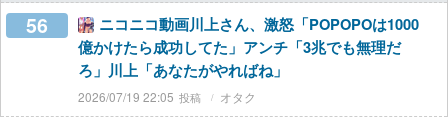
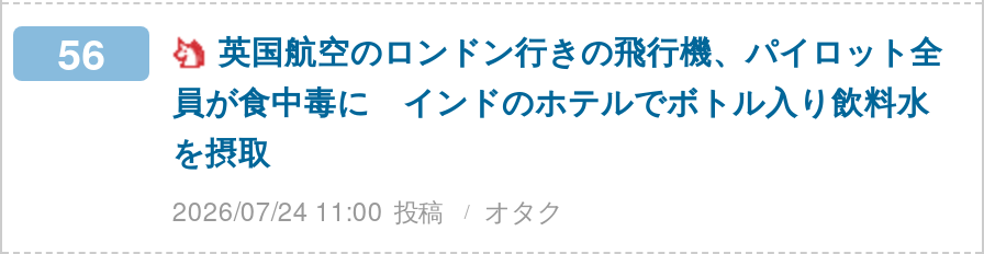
[78,13,419,105] ニコニコ動画川上さん、激怒「POPOPOは1000 | 億かけたら成功してた」アンチ「3兆でも無理だ | ろ」川上「あなたがやればね」 | 2026/07/19 22:05 -> [172,26,943,228] 英国航空のロンドン行きの飛行機、パイロット全 | 員が食中毒に インドのホテルでボトル入り飲料水 | を摂取 | 2026/07/24 11:00

